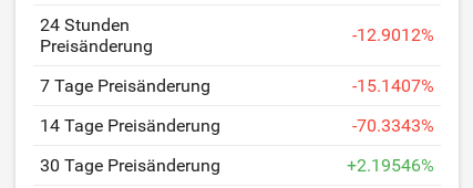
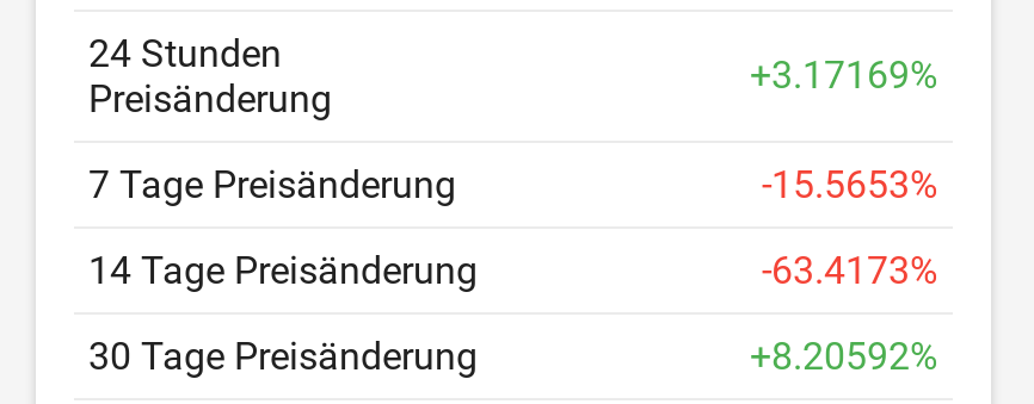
[352,24,434,45] -12.9012% -> [750,51,938,97] +3.17169%
[352,75,434,96] -15.1407% -> [762,161,938,206] -15.5653%
[352,114,434,135] -70.3343% -> [762,247,938,292] -63.4173%
[347,154,434,175] +2.19546% -> [750,332,938,378] +8.20592%

